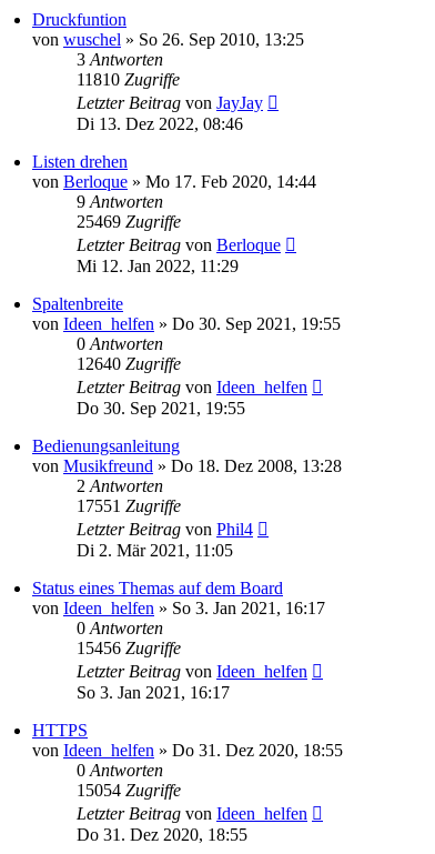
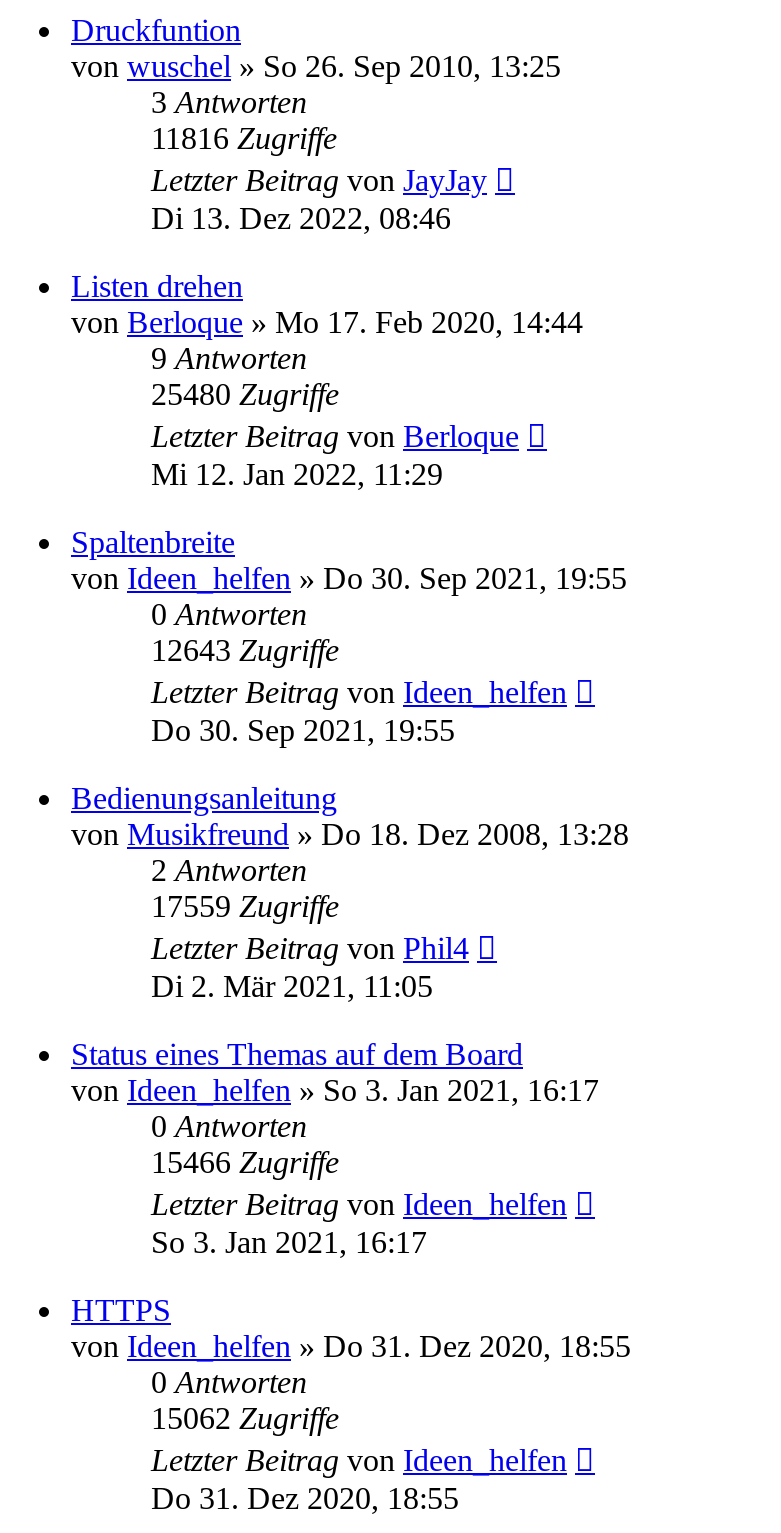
[77,70,180,89] 11810 Zugriffe -> [151,121,337,155] 11816 Zugriffe
[77,212,181,231] 25469 Zugriffe -> [151,377,339,411] 25480 Zugriffe
[77,354,181,373] 12640 Zugriffe -> [151,633,339,667] 12643 Zugriffe
[77,496,181,515] 17551 Zugriffe -> [151,889,339,923] 17559 Zugriffe
[77,639,181,657] 15456 Zugriffe -> [151,1145,339,1179] 15466 Zugriffe
[77,781,181,800] 15054 Zugriffe -> [151,1401,339,1435] 15062 Zugriffe

